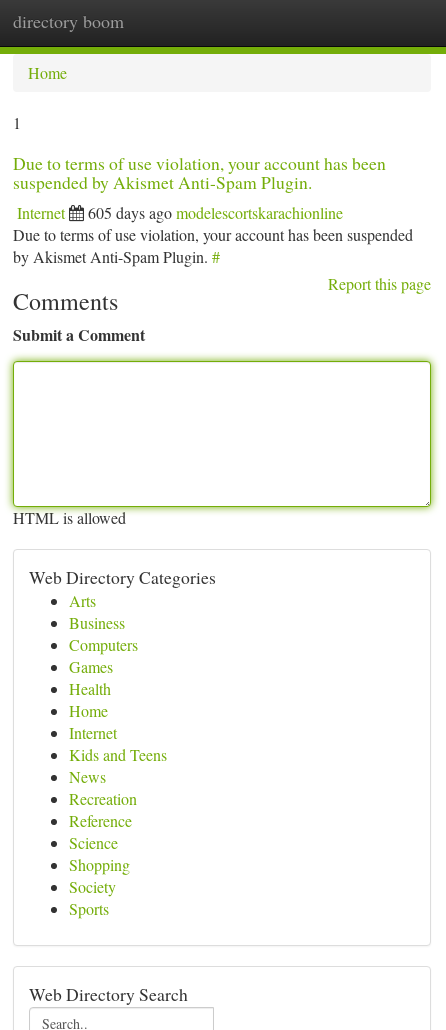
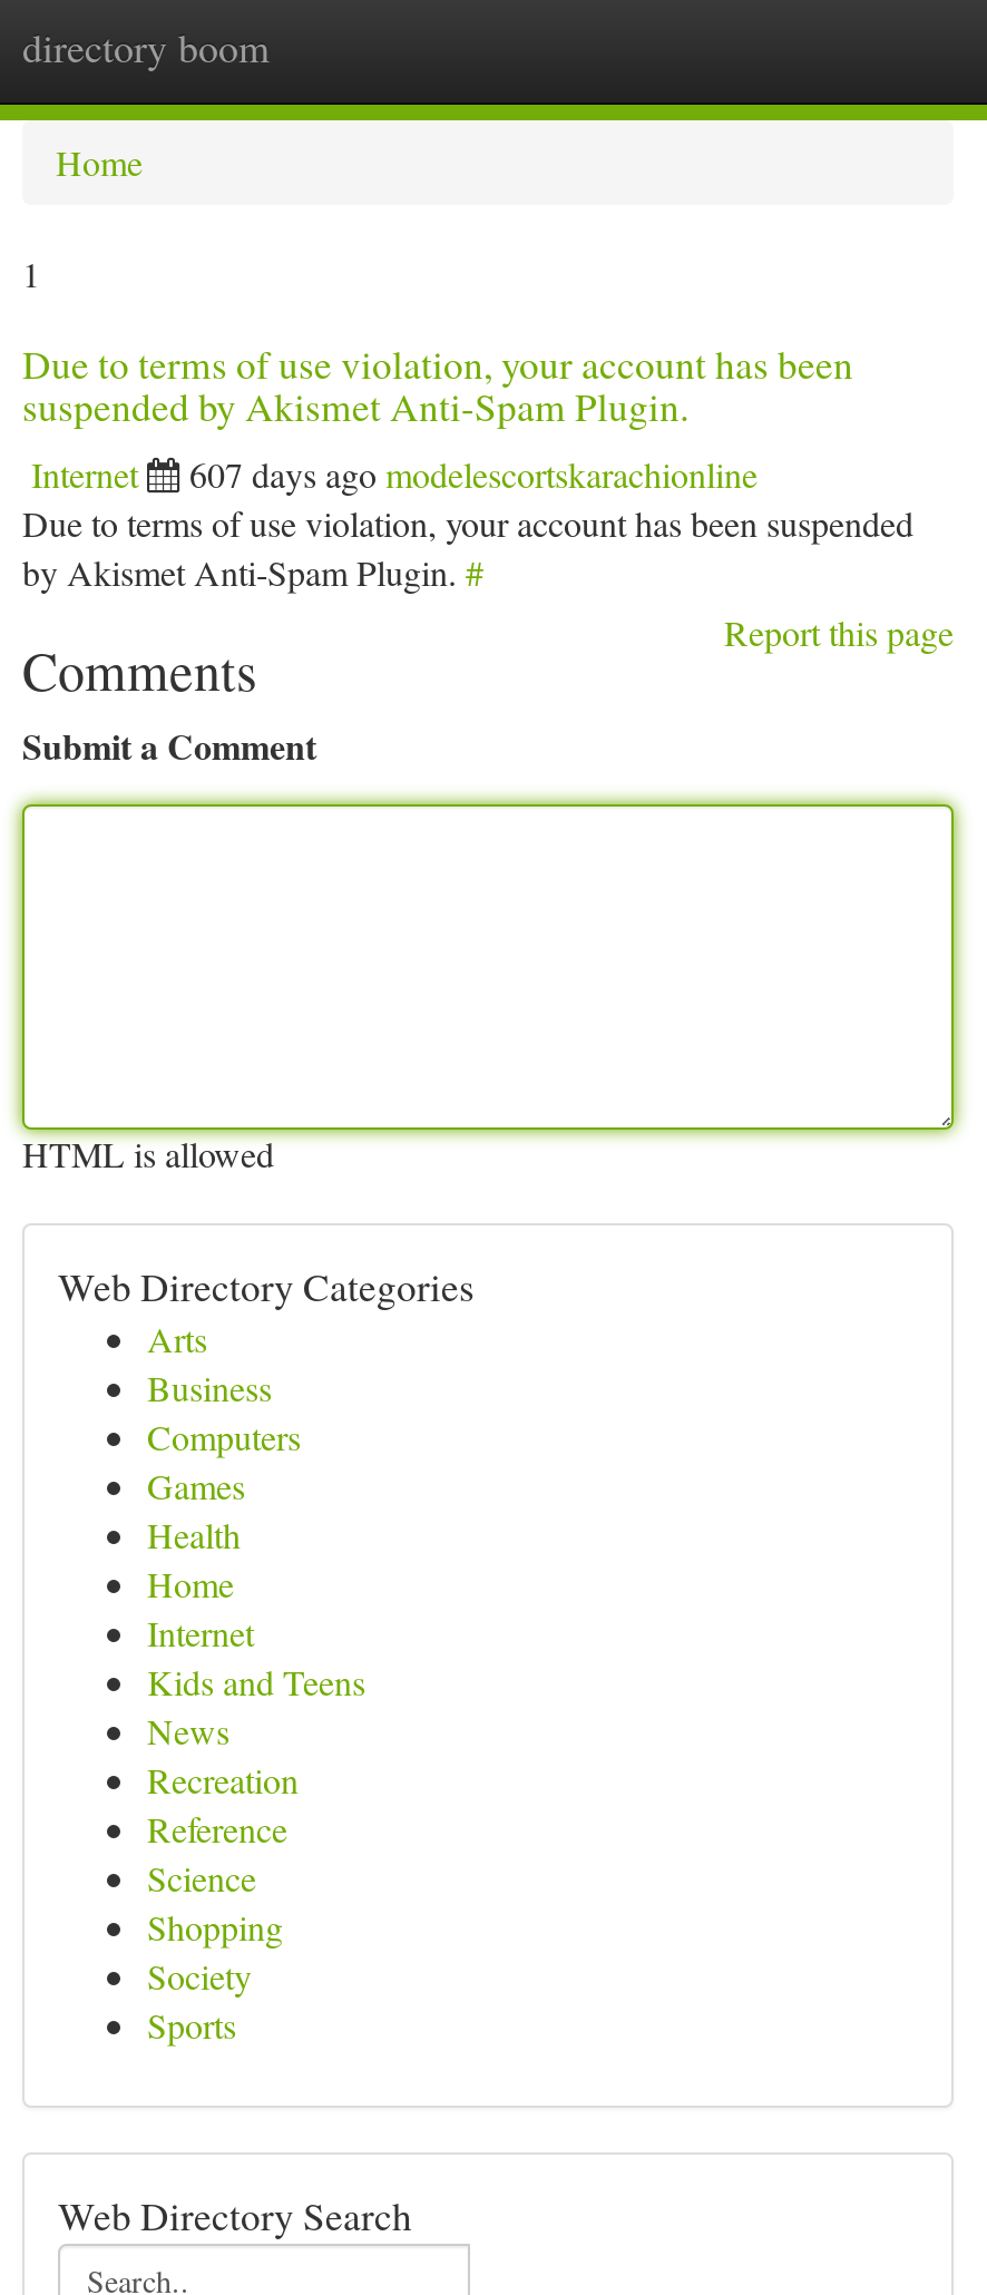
[88,202,343,223] 605 days ago modelescortskarachionline -> [189,450,758,497] 607 days ago modelescortskarachionline

